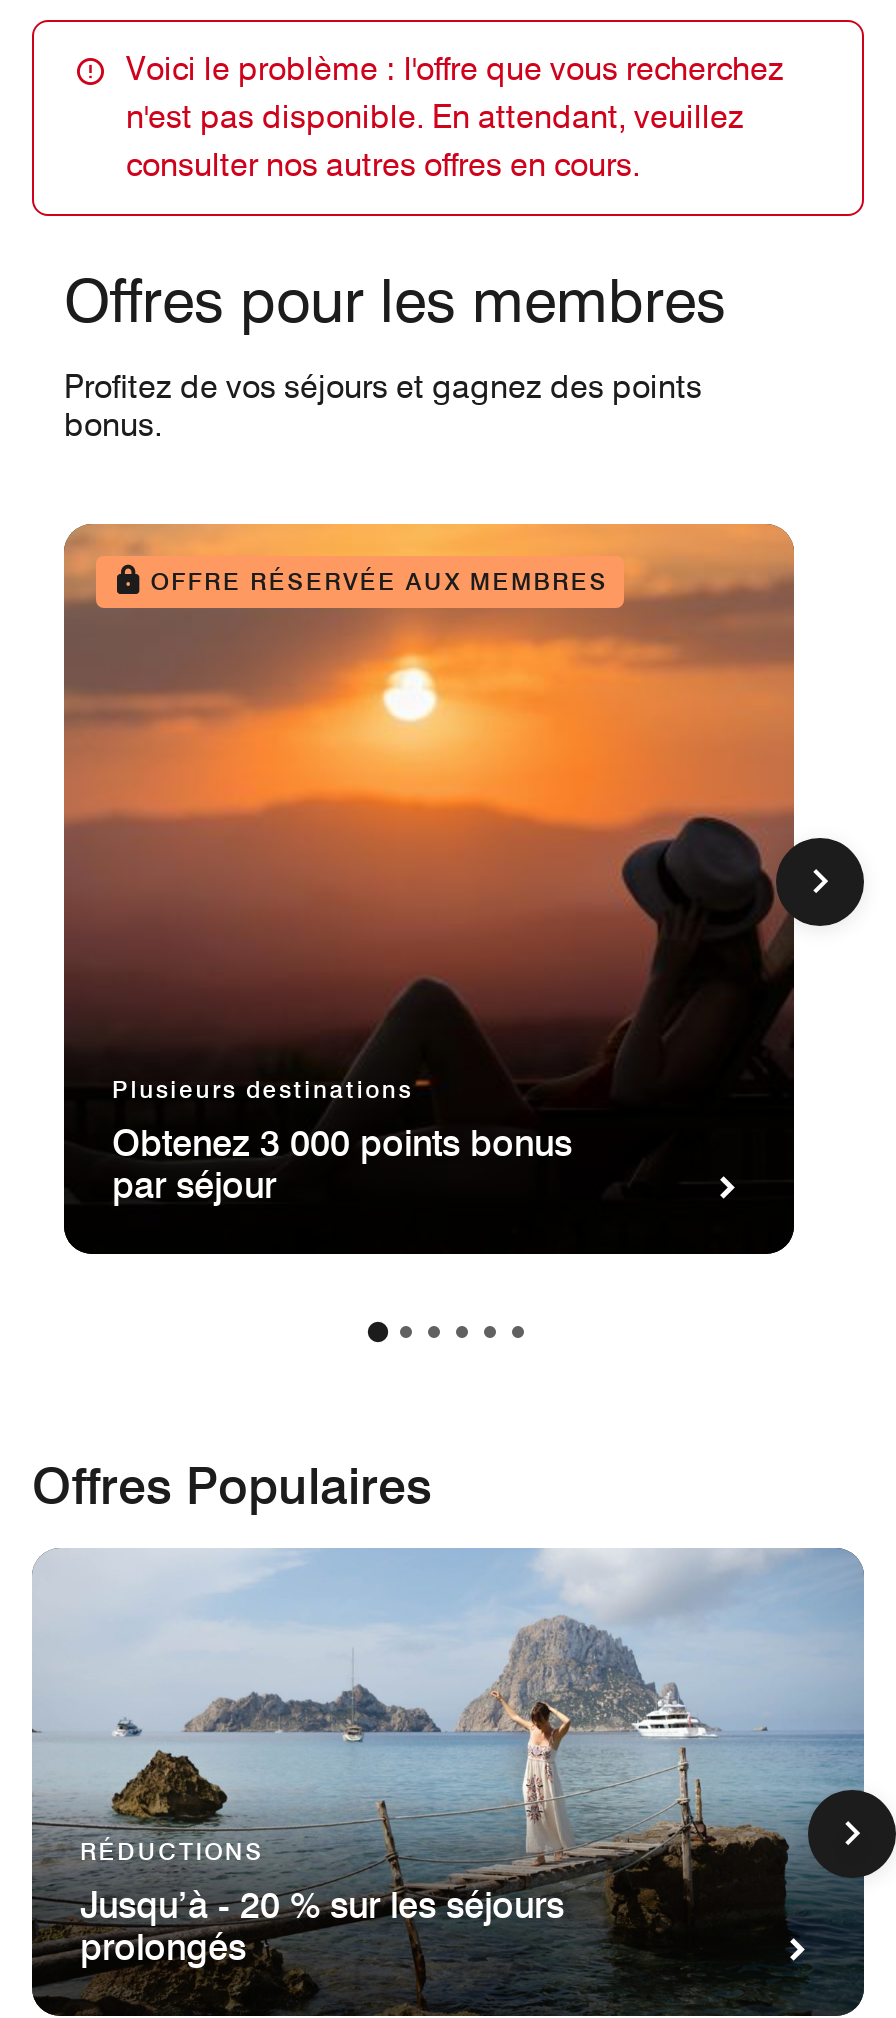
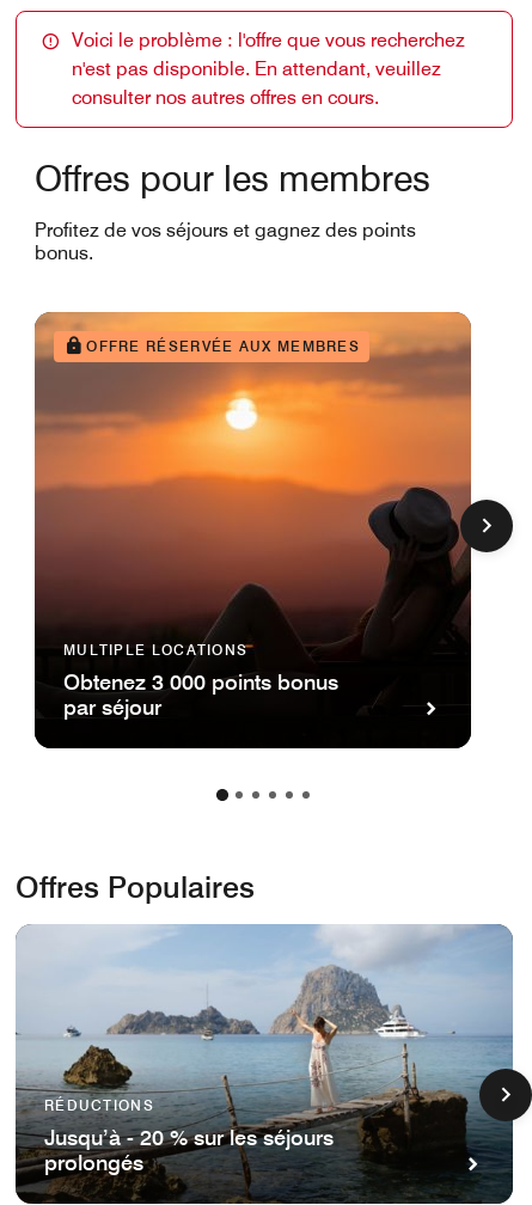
[112,1075,413,1105] Plusieurs destinations -> [63,641,248,658] MULTIPLE LOCATIONS

